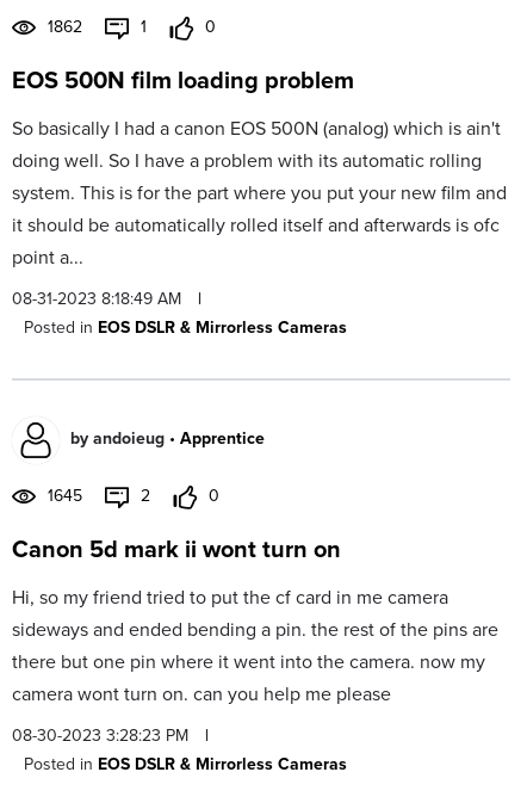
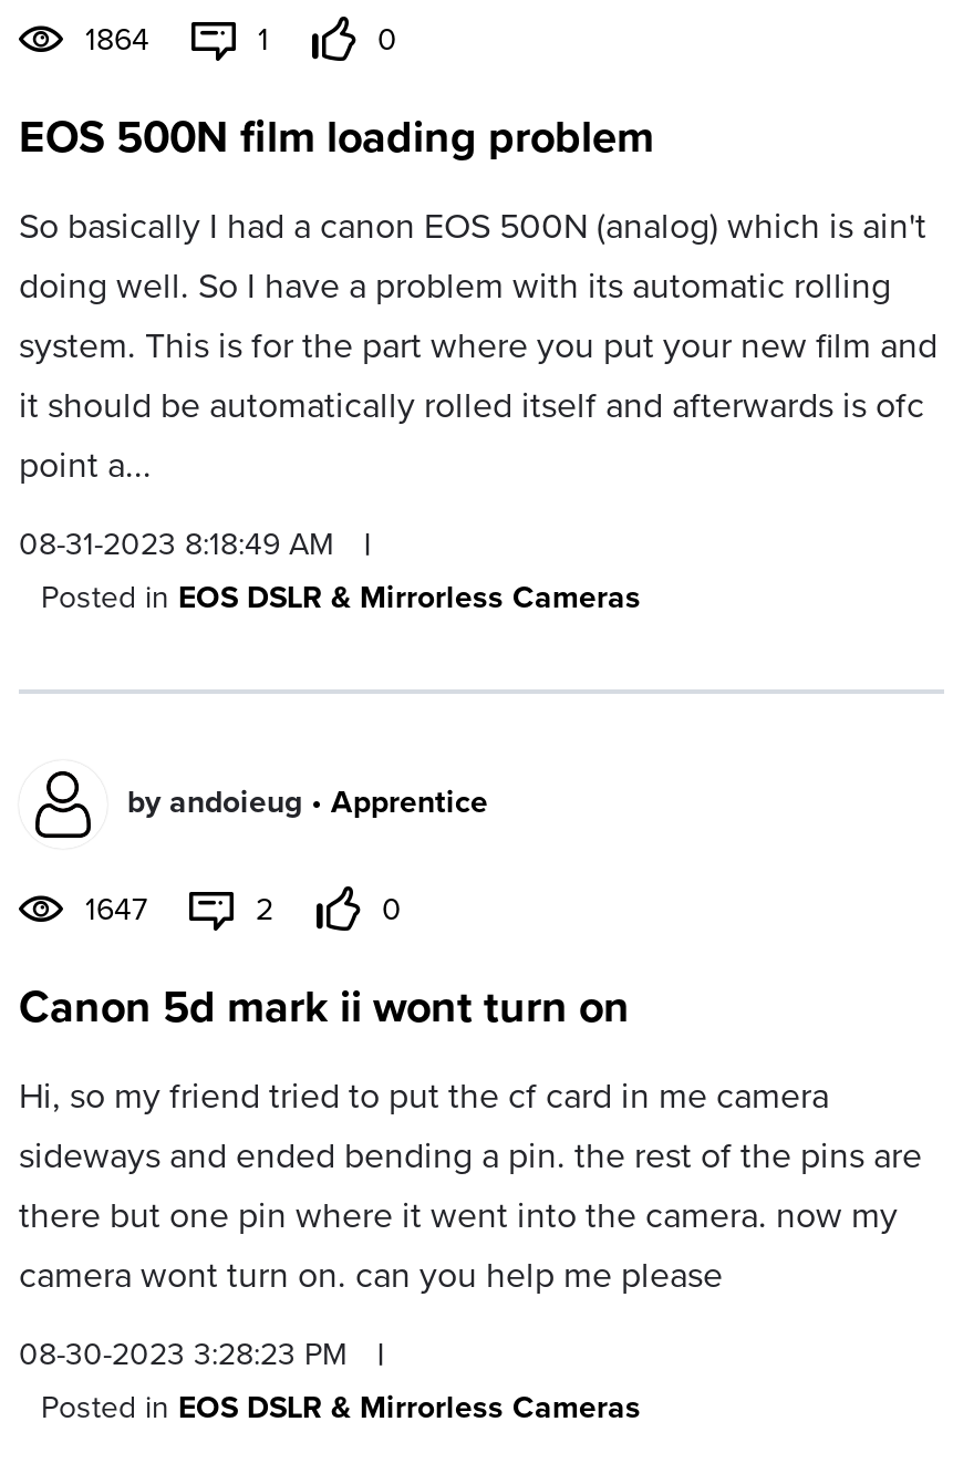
[48,14,82,39] 1862 -> [85,17,149,61] 1864
[48,483,82,508] 1645 -> [85,886,147,931] 1647

